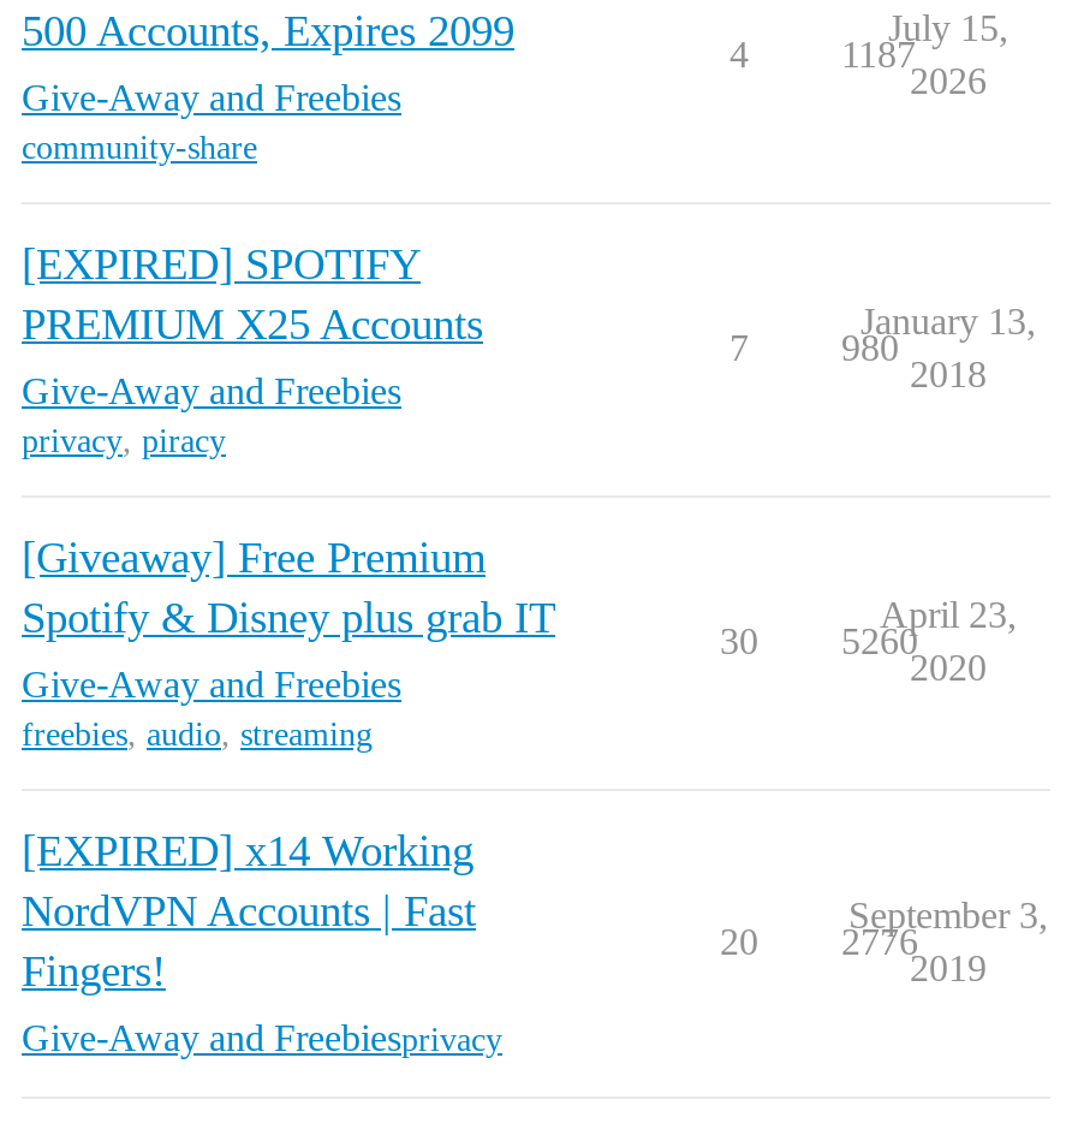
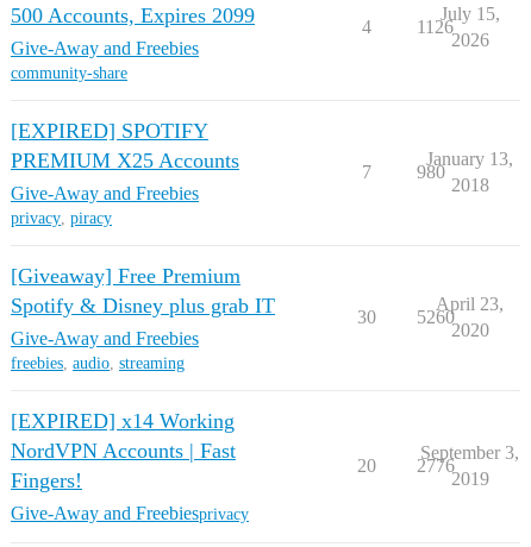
[841,34,916,75] 1187 -> [417,17,454,37] 1126

